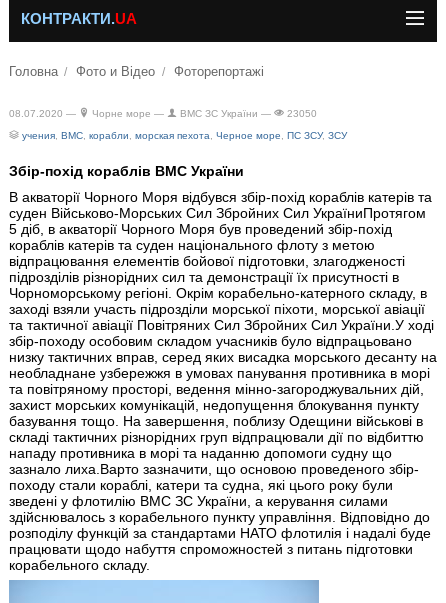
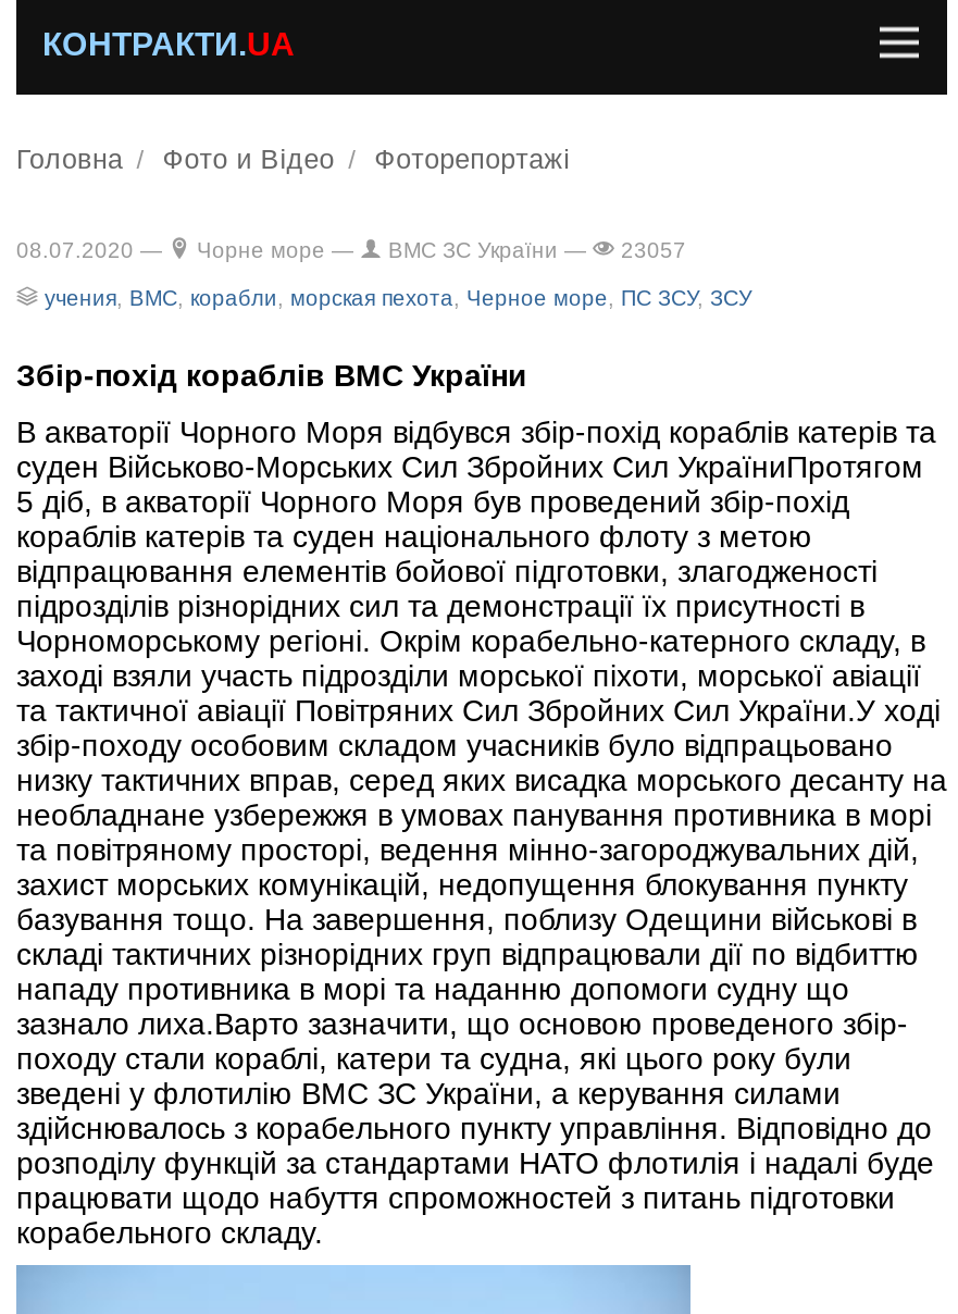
[9,108,317,119] 08.07.2020 — Чорне море — ВМС ЗС України — 23050 -> [16,238,686,262] 08.07.2020 — Чорне море — ВМС ЗС України — 23057

